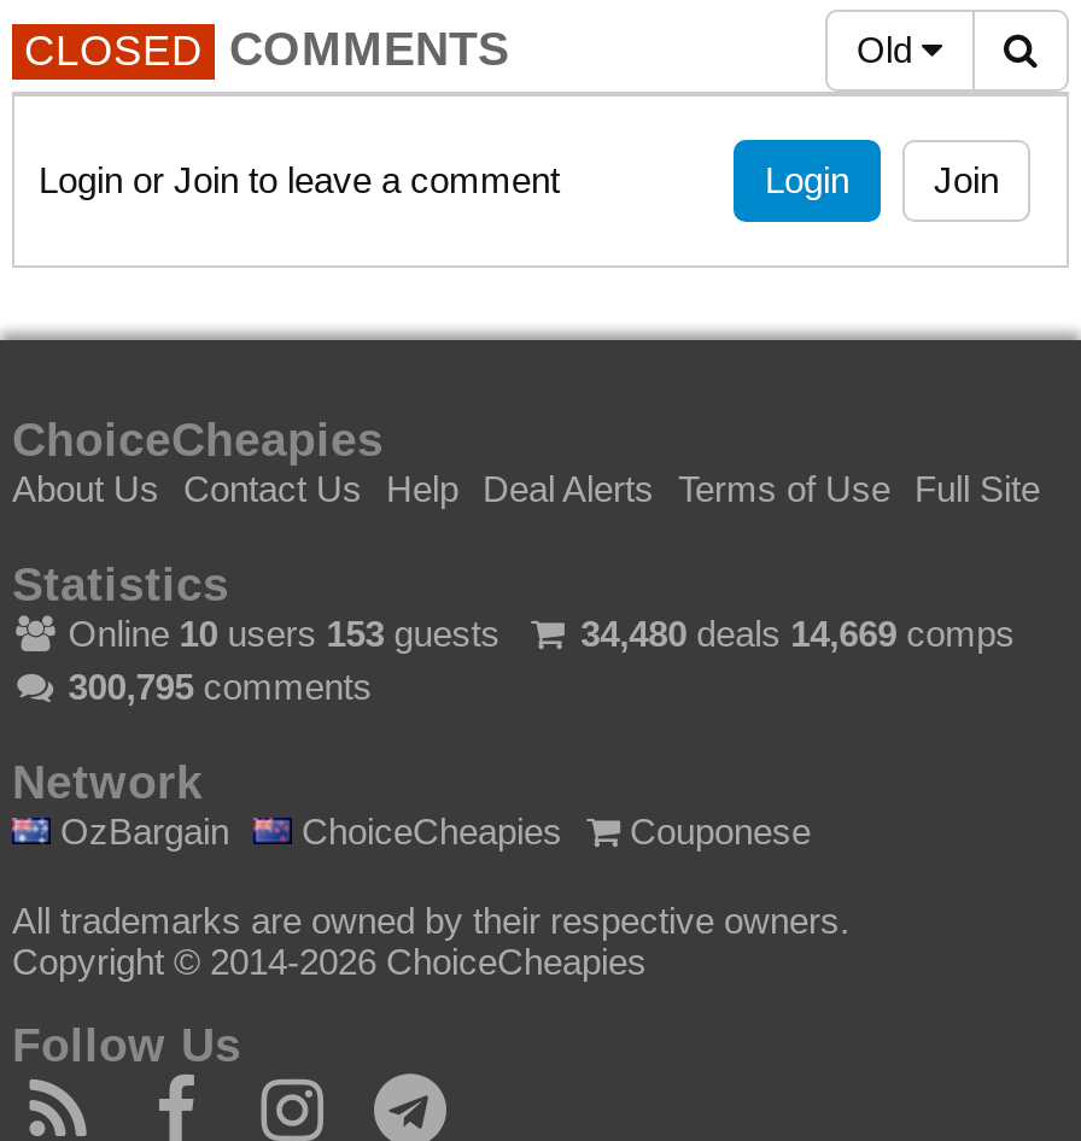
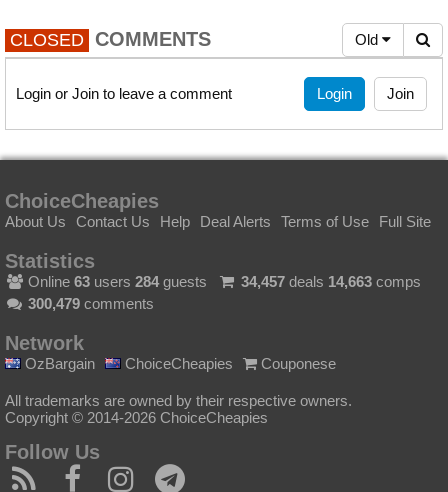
[59,612,500,653] Online 10 users 153 guests -> [24,272,207,289] Online 63 users 284 guests
[581,612,1015,653] 34,480 deals 14,669 comps -> [241,272,421,289] 34,457 deals 14,663 comps
[68,665,372,706] 300,795 comments -> [28,294,154,311] 300,479 comments

